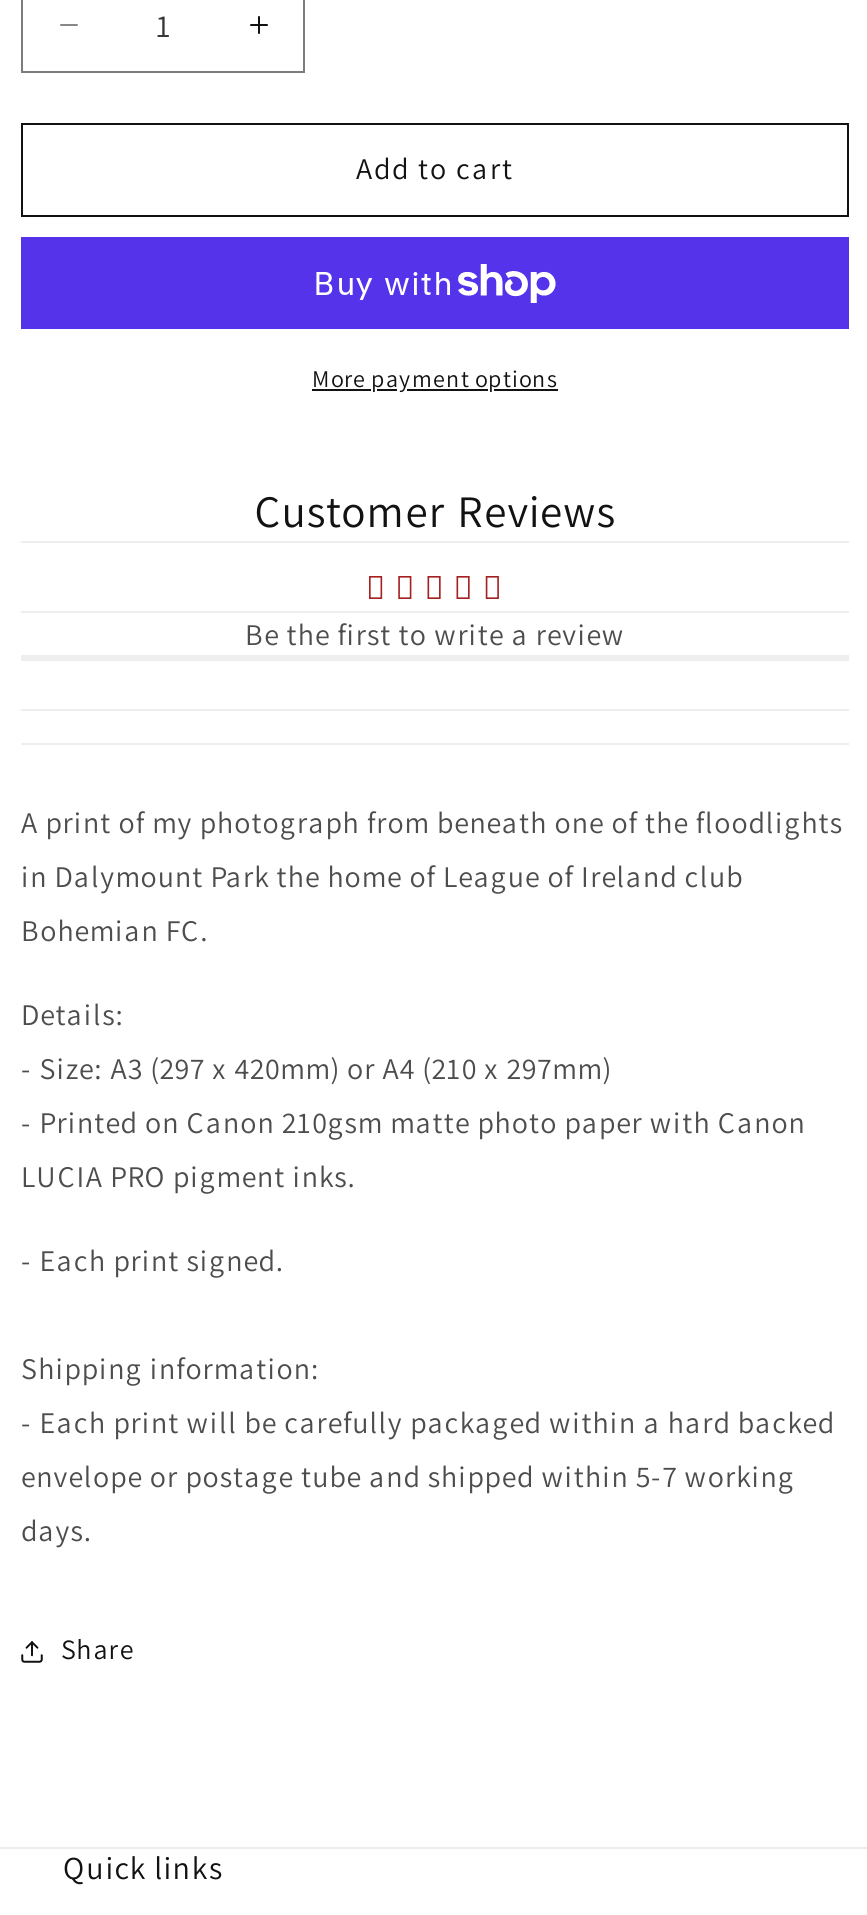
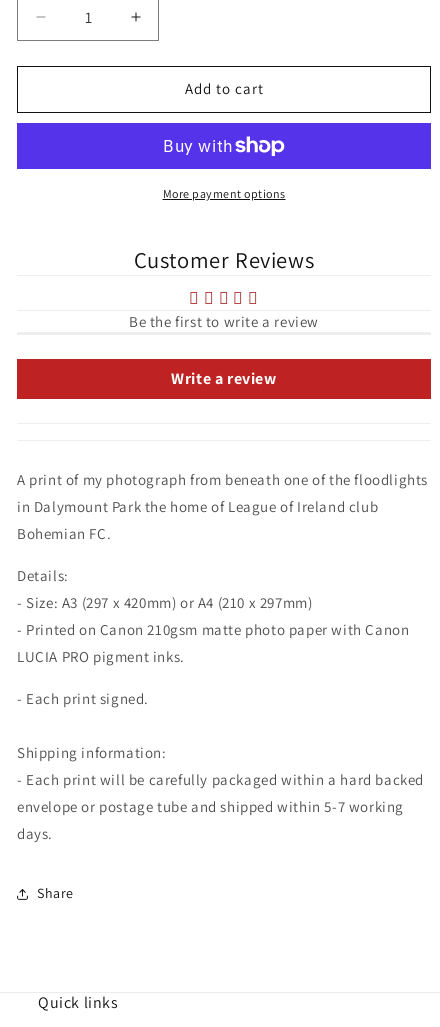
none -> [171,368,277,389] Write a review

